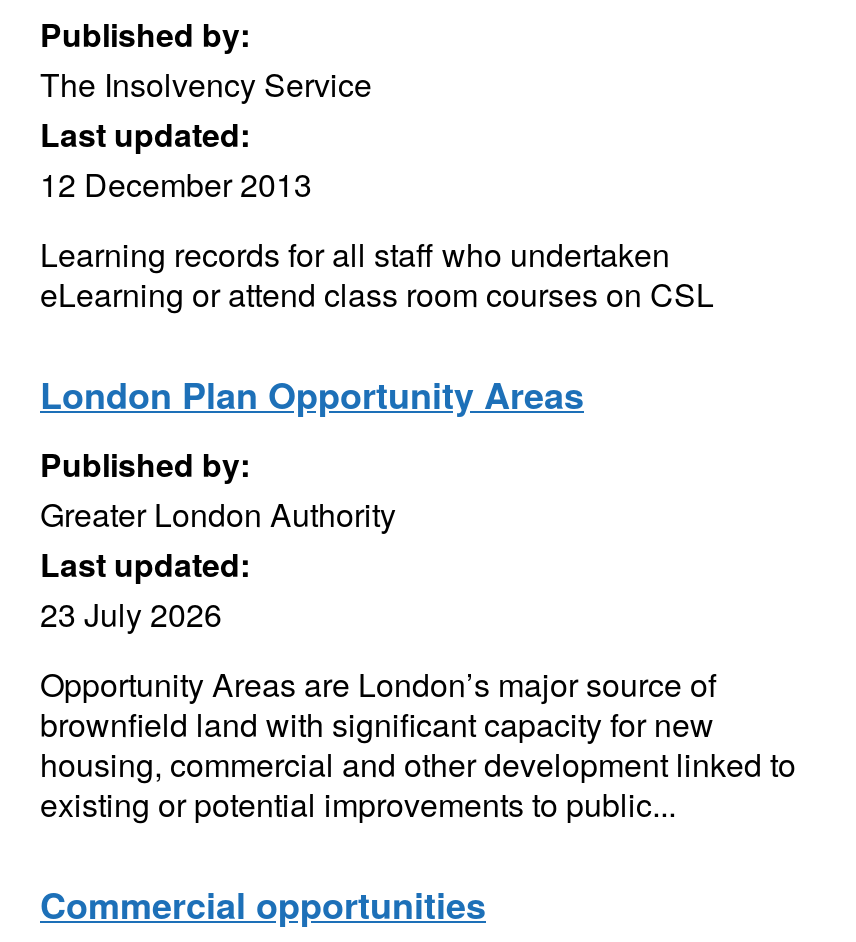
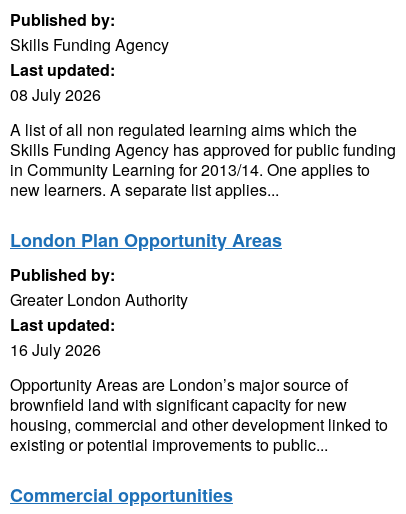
[40,61,372,107] The Insolvency Service -> [10,33,169,56] Skills Funding Agency
[40,161,312,207] 12 December 2013 -> [10,83,101,106] 08 July 2026
[40,231,714,317] Learning records for all staff who undertaken | eLearning or attend class room courses on CSL -> [10,118,396,201] A list of all non regulated learning aims which the | Skills Funding Agency has approved for public funding | in Community Learning for 2013/14. One applies to | new learners. A separate list applies...
[40,591,222,637] 23 July 2026 -> [10,338,101,361] 16 July 2026

